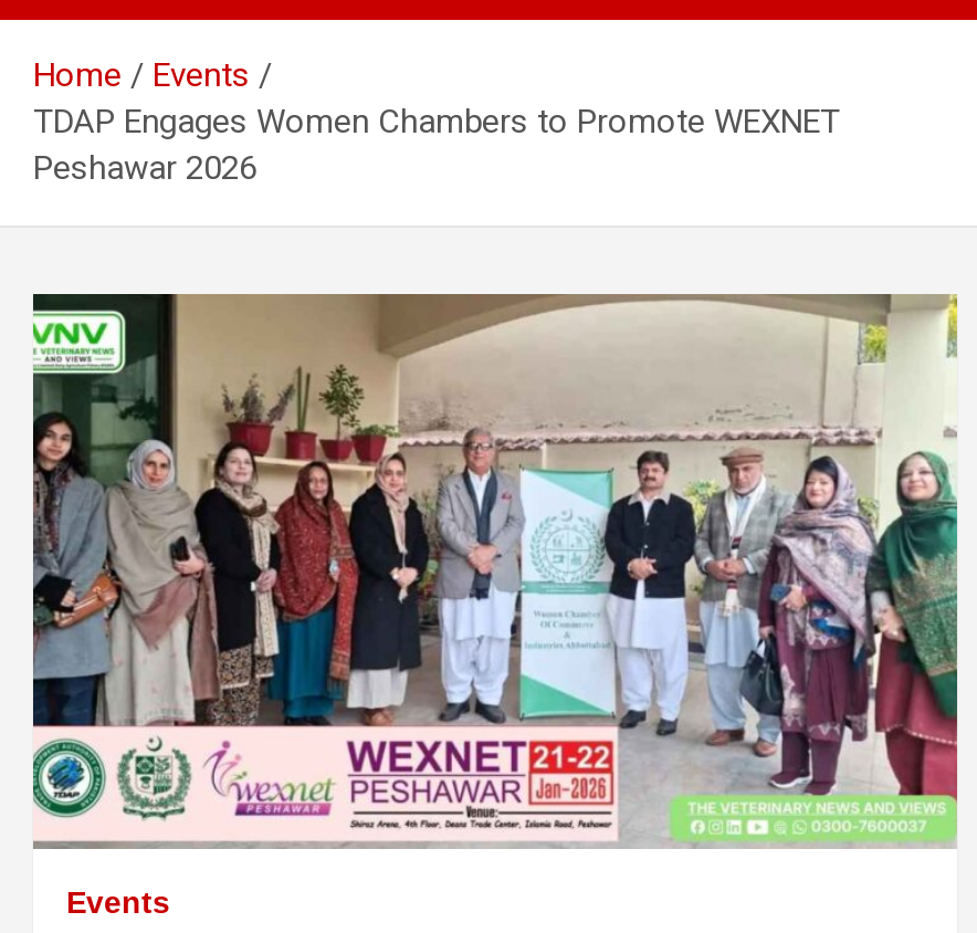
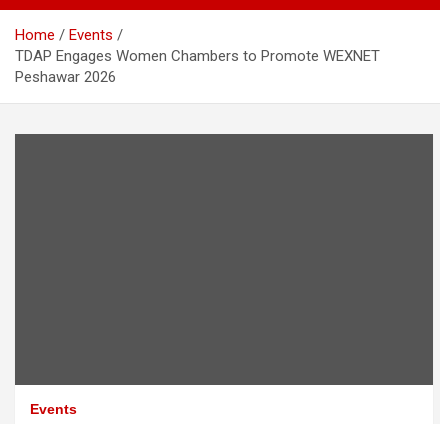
[31,294,959,849] [image] -> none

